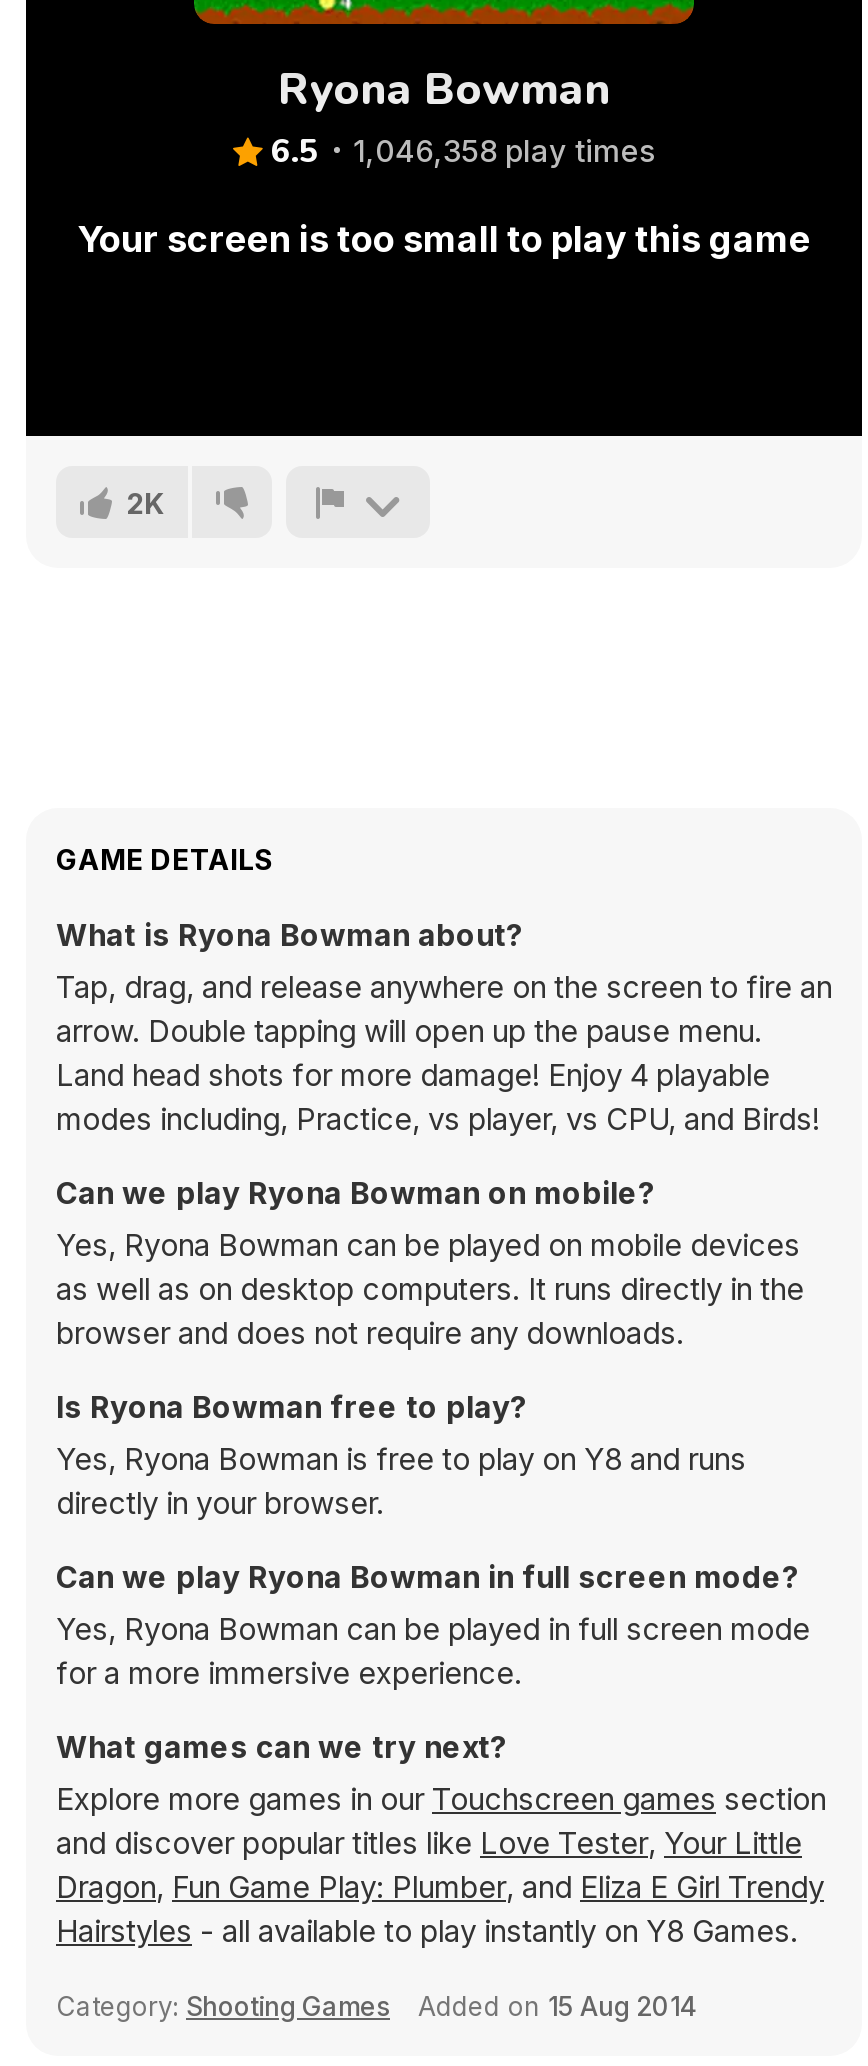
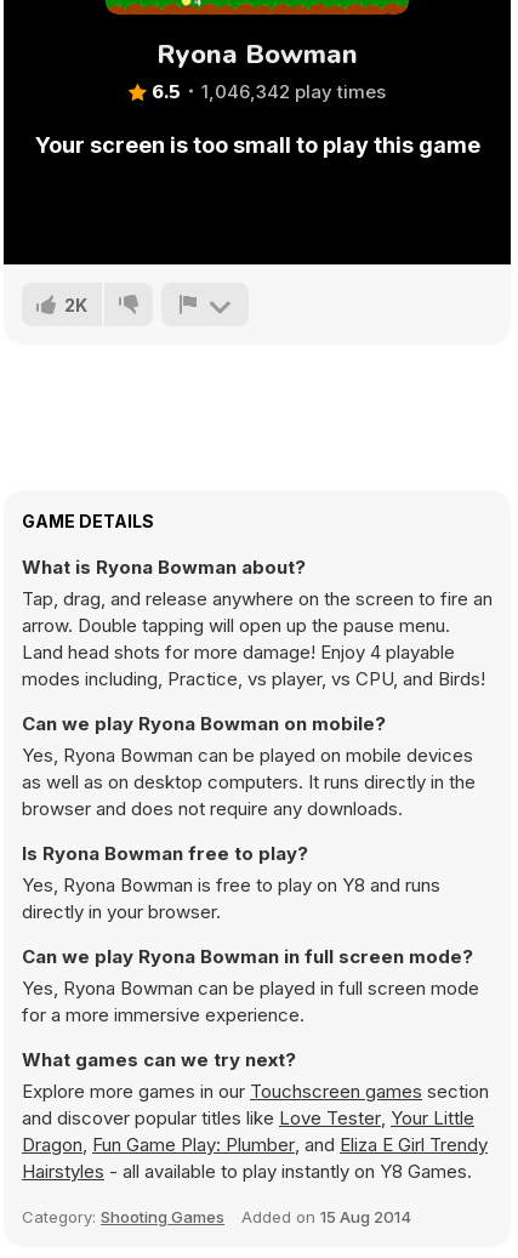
[271,130,655,174] 6.5 1,046,358 play times -> [152,79,386,106] 6.5 1,046,342 play times

